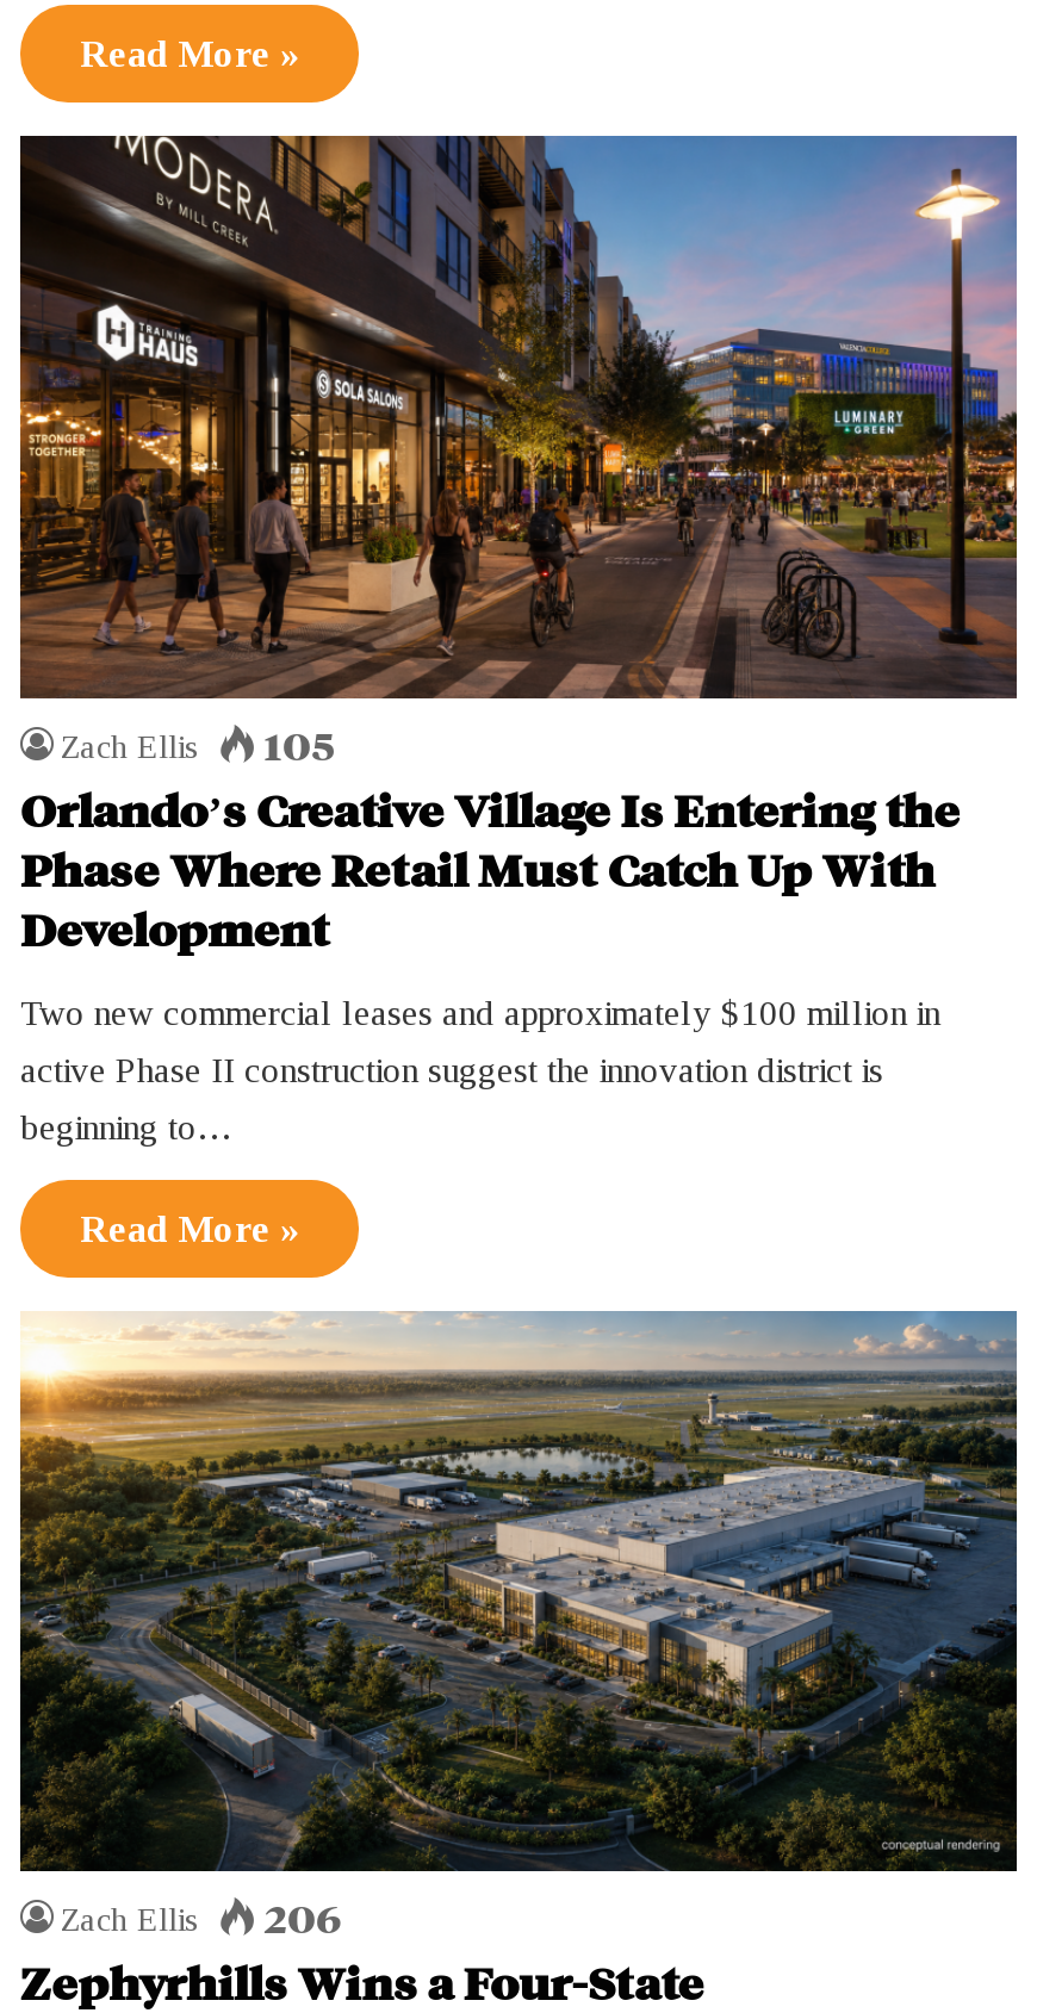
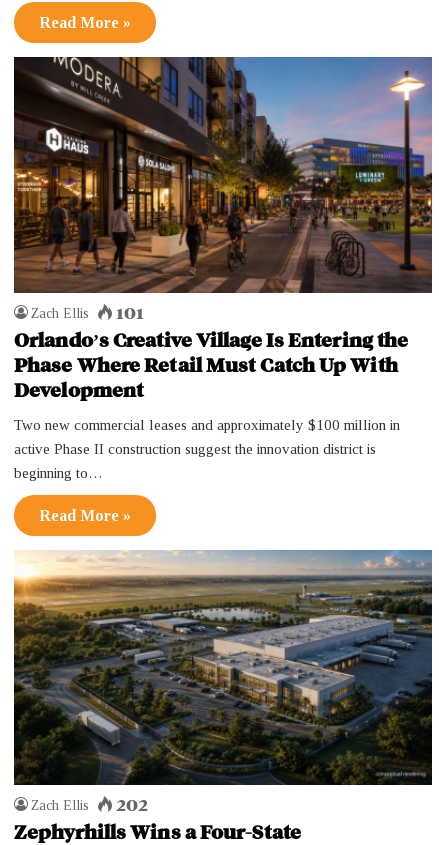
[61,721,335,769] Zach Ellis 105 -> [31,303,144,323] Zach Ellis 101
[61,1894,342,1942] Zach Ellis 206 -> [31,795,148,815] Zach Ellis 202

